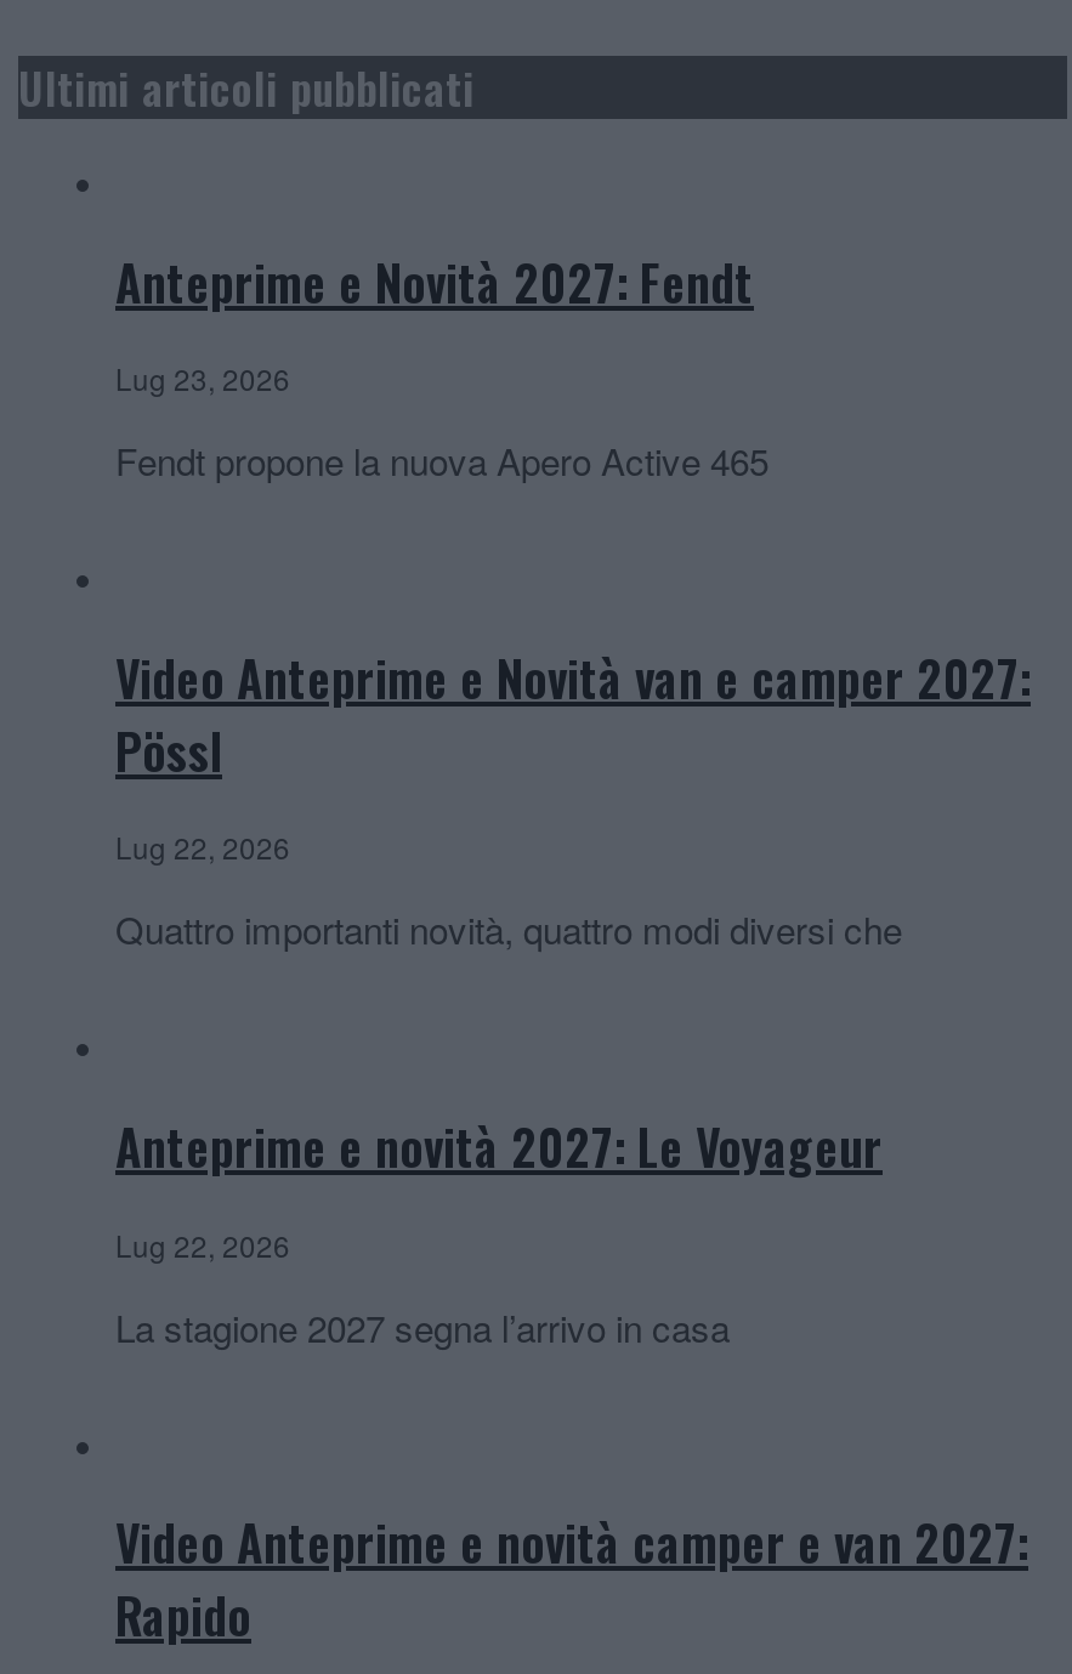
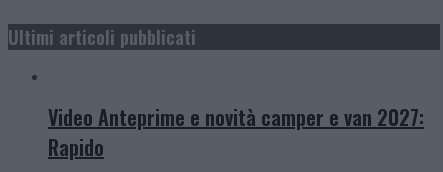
[115,244,1031,1351] Anteprime e Novità 2027: Fendt | Lug 23, 2026 | Fendt propone la nuova Apero Active 465 | Video Anteprime e Novità van e camper 2027: | Pössl | Lug 22, 2026 | Quattro importanti novità, quattro modi diversi che | Anteprime e novità 2027: Le Voyageur | Lug 22, 2026 | La stagione 2027 segna l’arrivo in casa -> none

